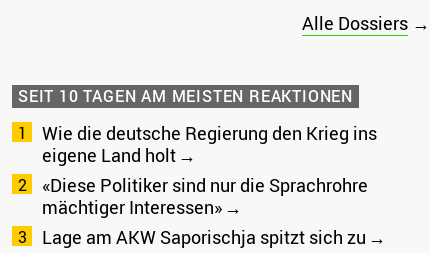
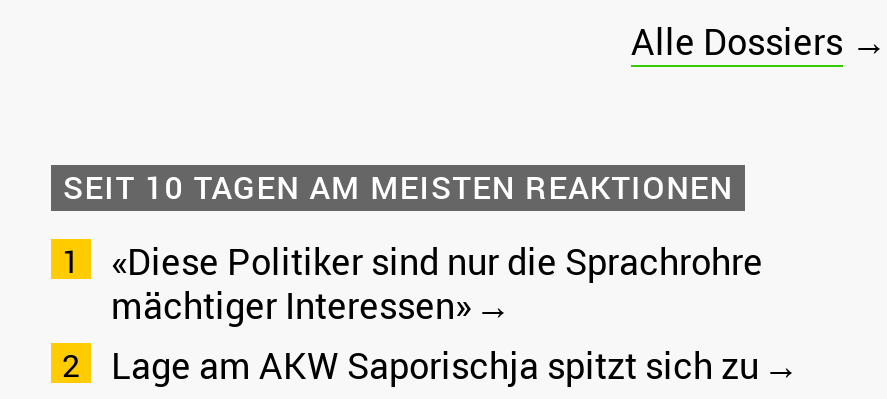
[42,120,377,166] Wie die deutsche Regierung den Krieg ins | eigene Land holt -> none

